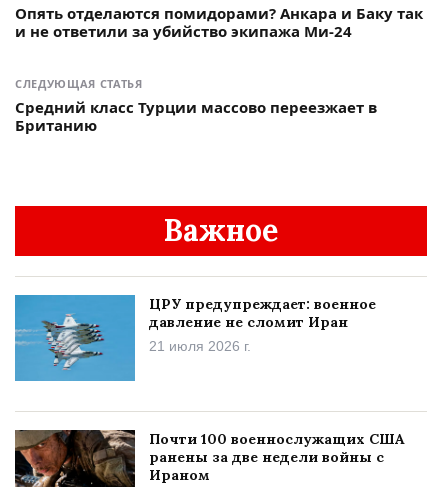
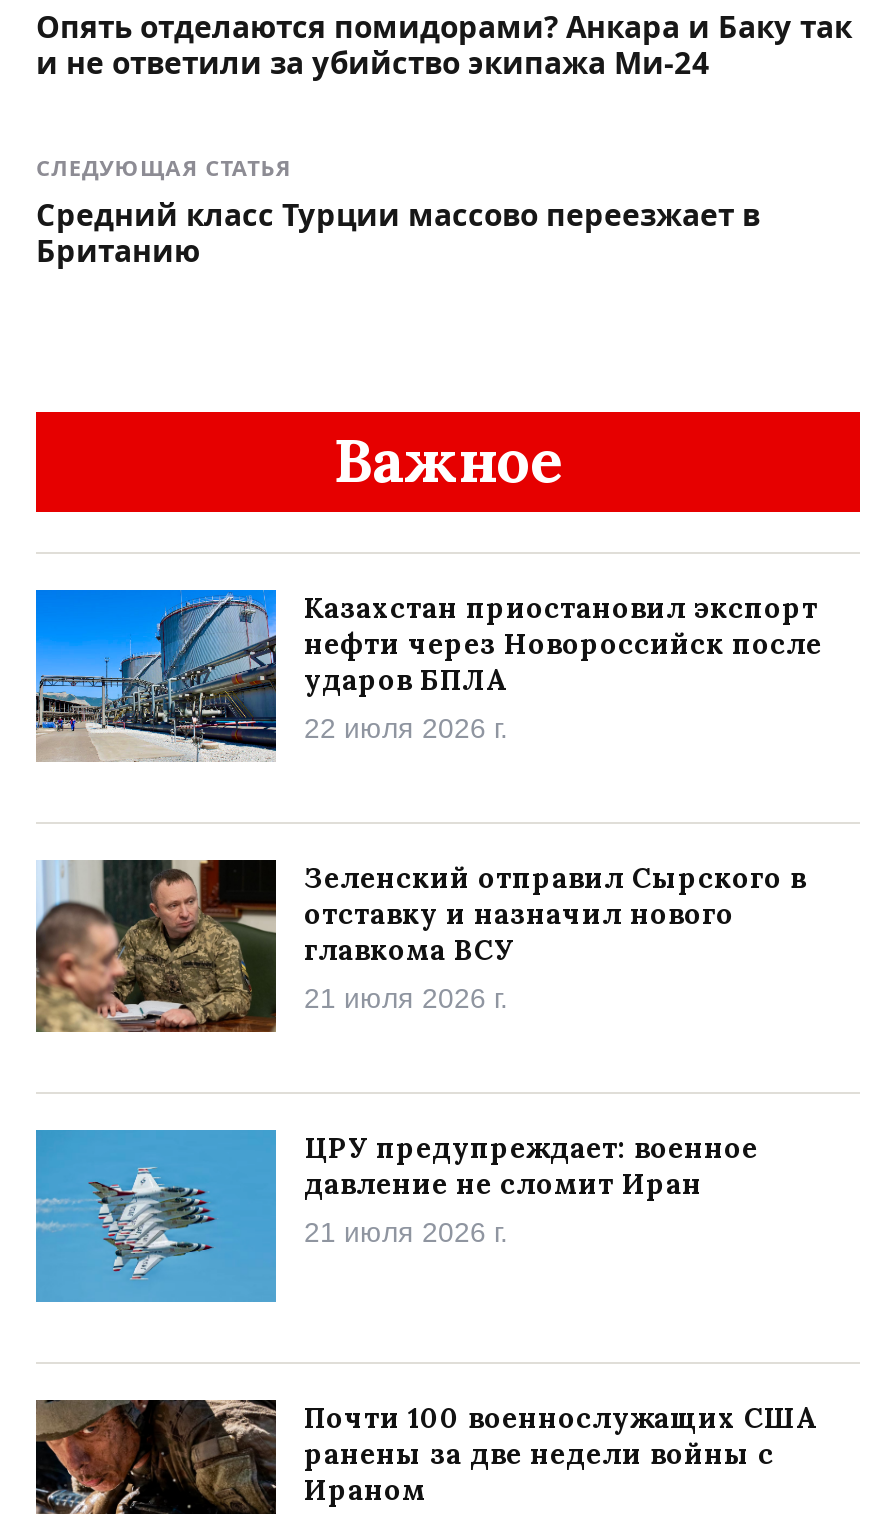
none -> [34,589,822,762] [image] | Казахстан приостановил экспорт | нефти через Новороссийск после | ударов БПЛА | 22 июля 2026 г.
none -> [34,858,806,1052] [image] | Зеленский отправил Сырского в | отставку и назначил нового | главкома ВСУ | 21 июля 2026 г.

